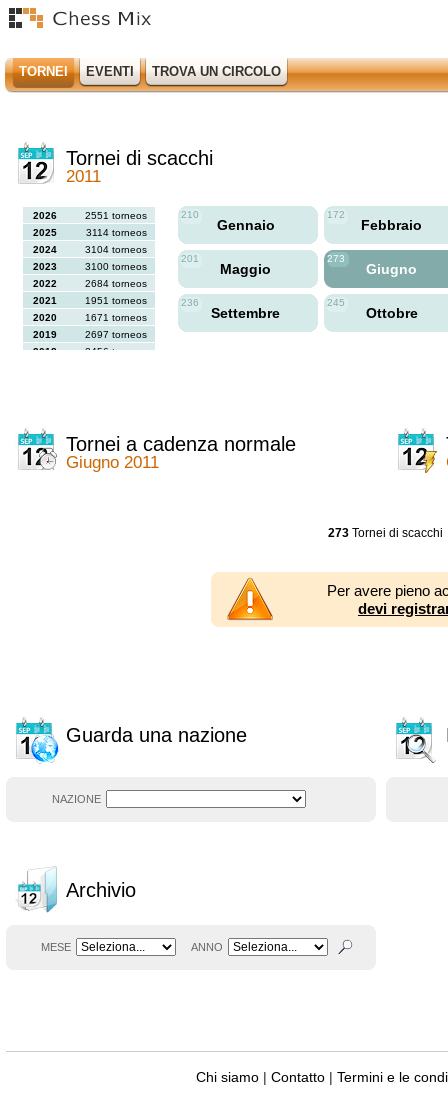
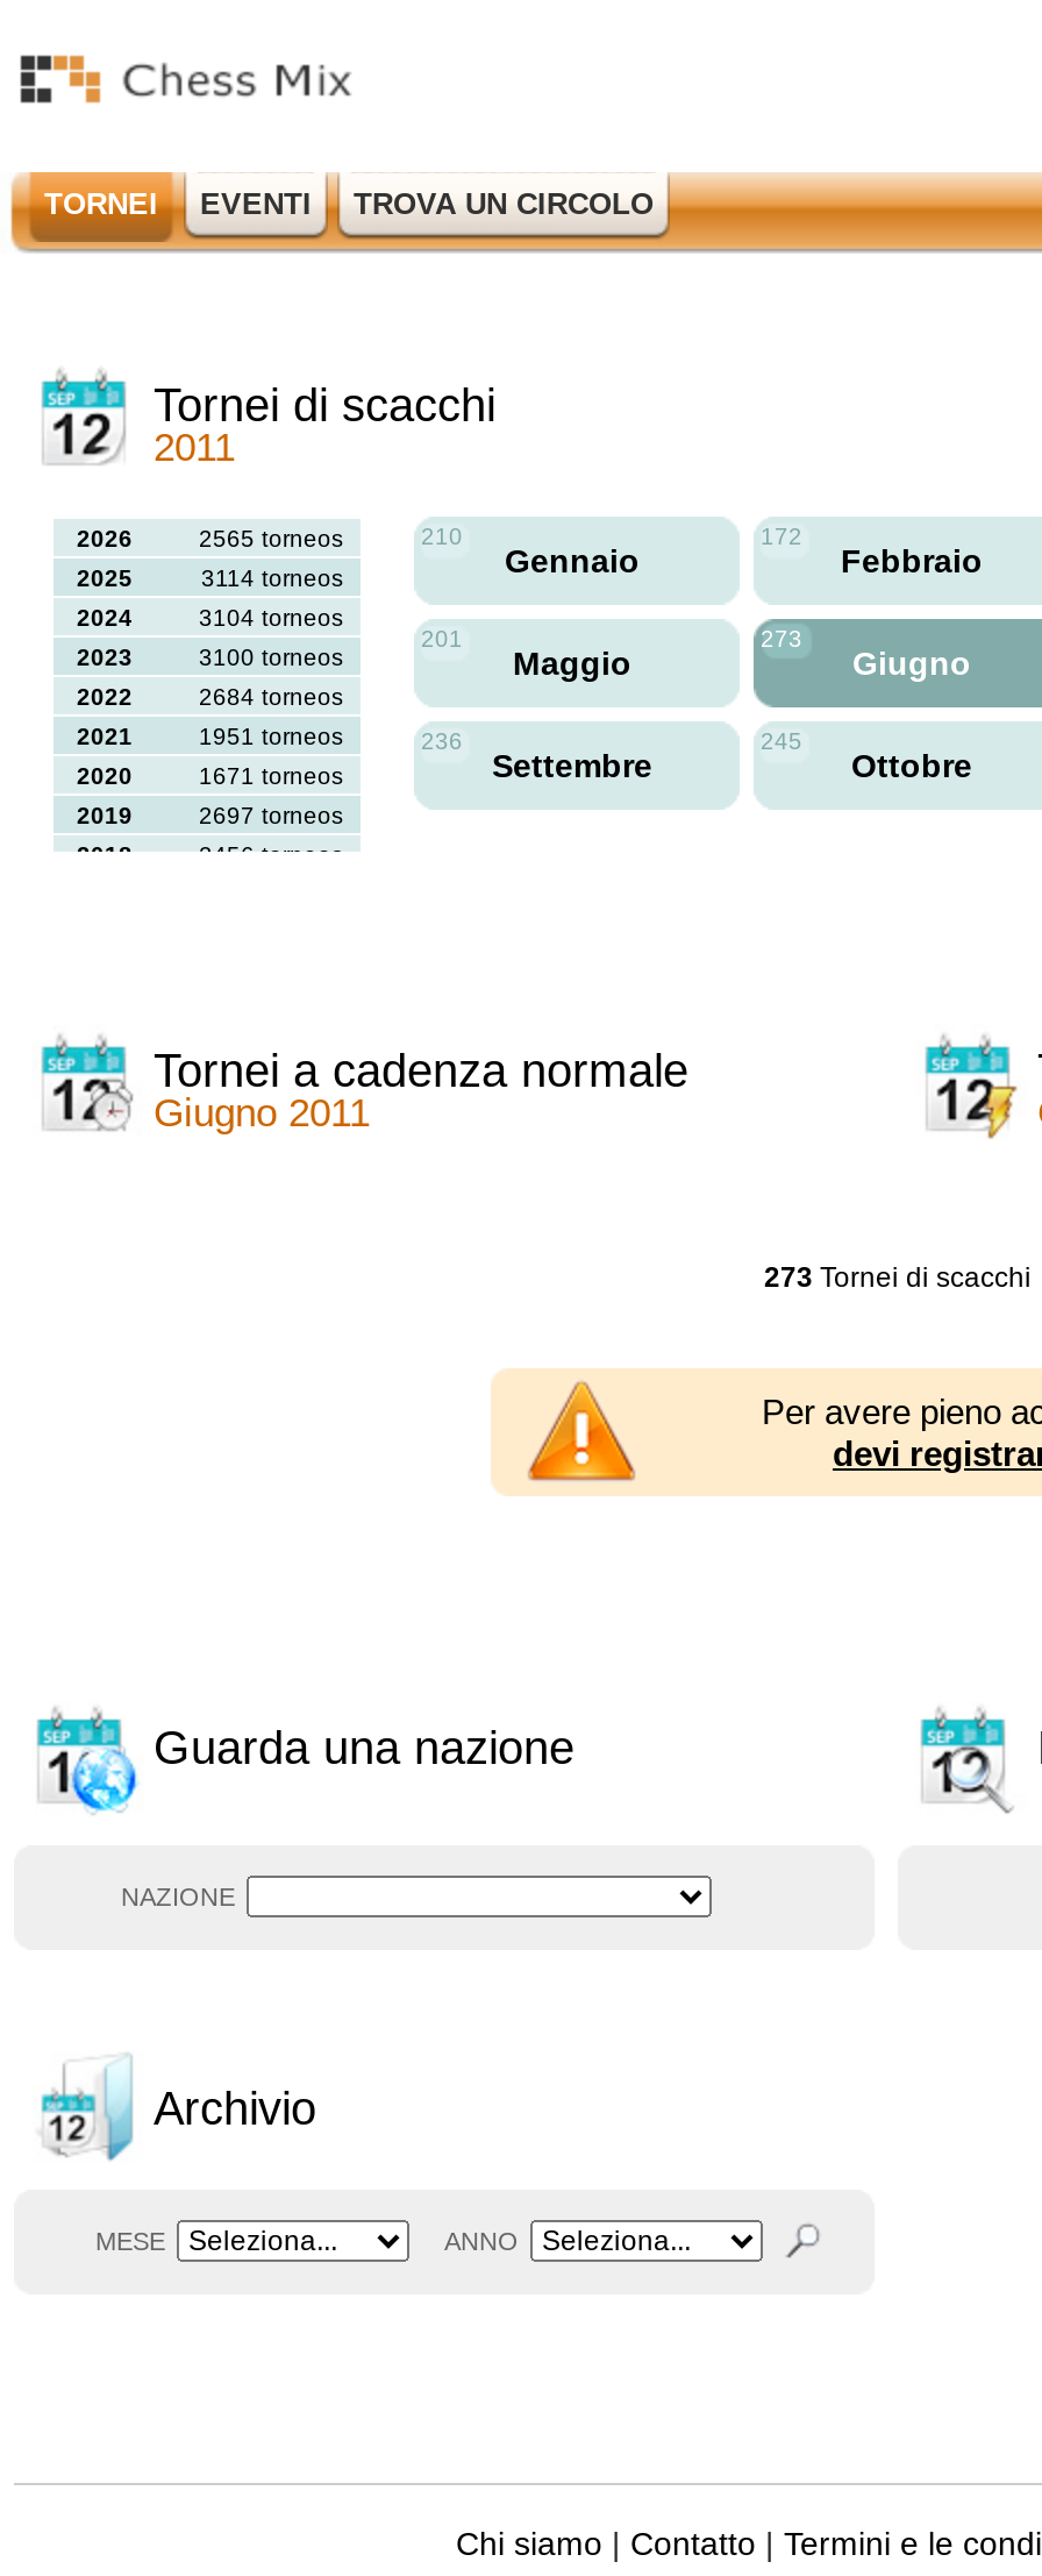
[85,210,147,221] 2551 torneos -> [199,526,343,552] 2565 torneos

